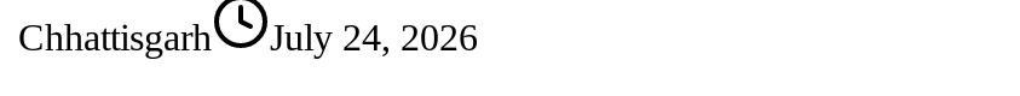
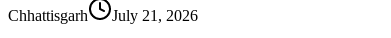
[18,17,478,57] Chhattisgarh July 24, 2026 -> [8,7,198,24] Chhattisgarh July 21, 2026

